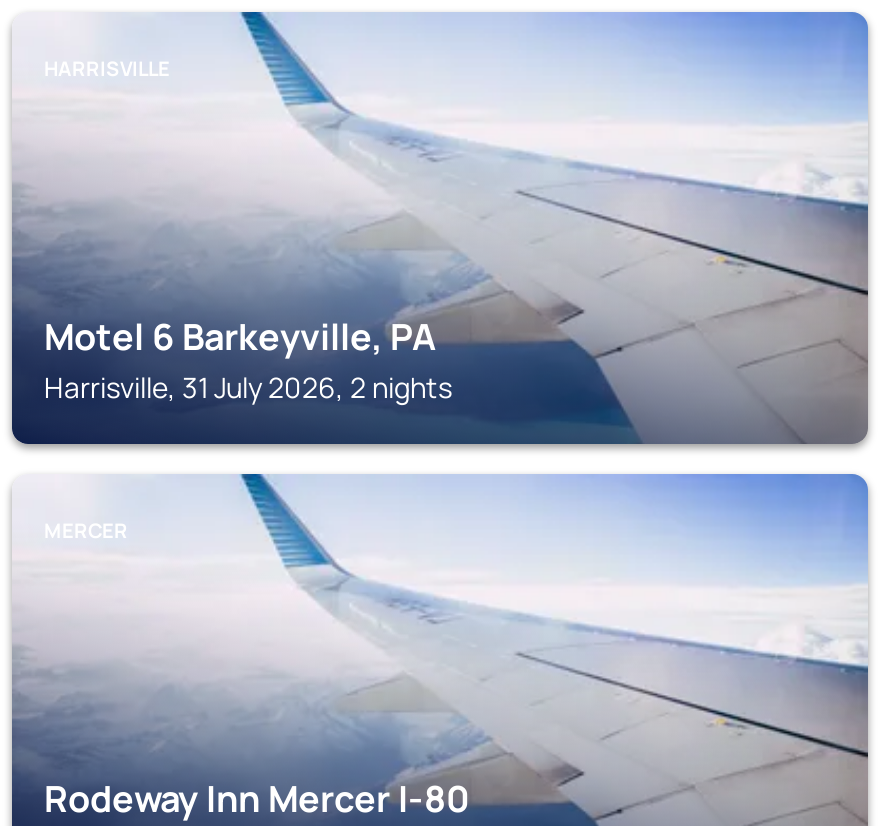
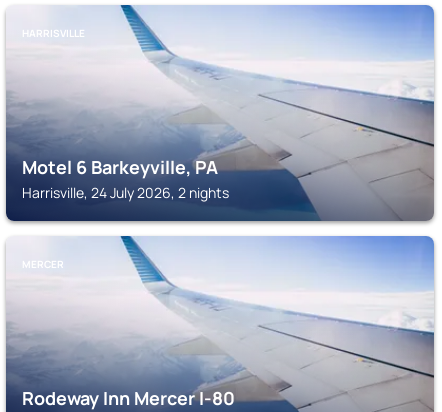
[44,368,452,406] Harrisville, 31 July 2026, 2 nights -> [22,183,229,202] Harrisville, 24 July 2026, 2 nights

